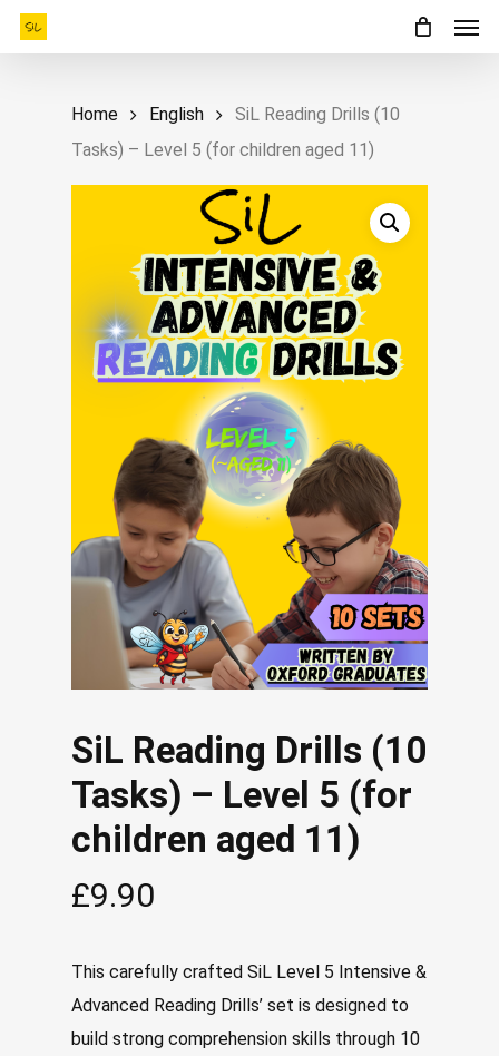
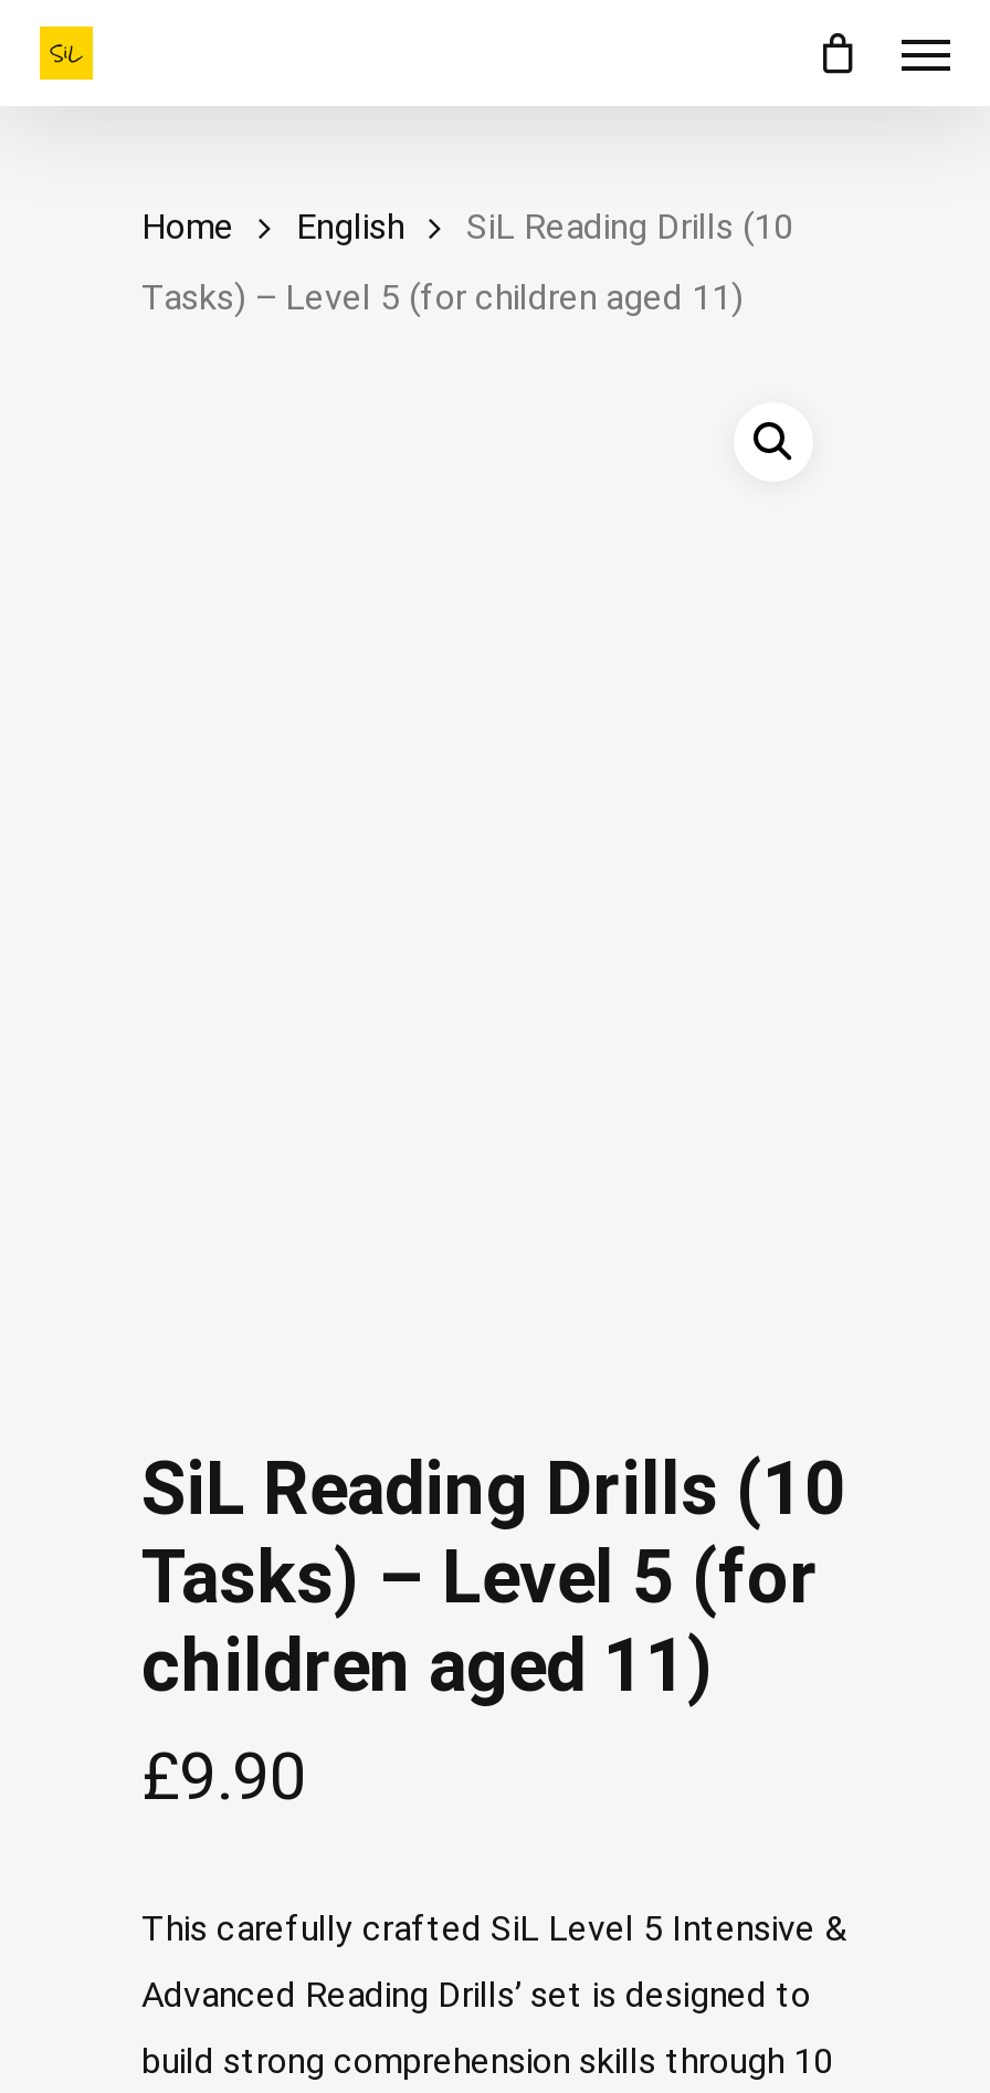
[70,184,429,691] [image] -> none

